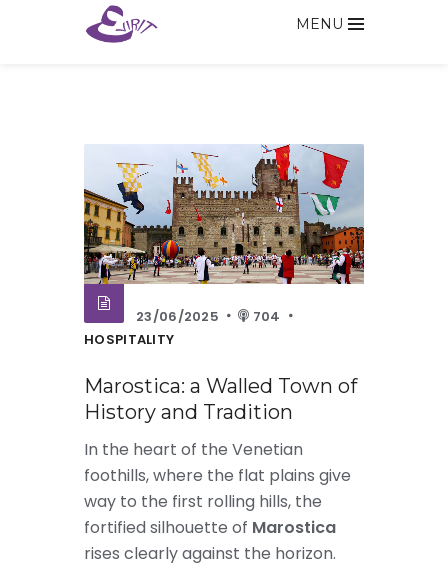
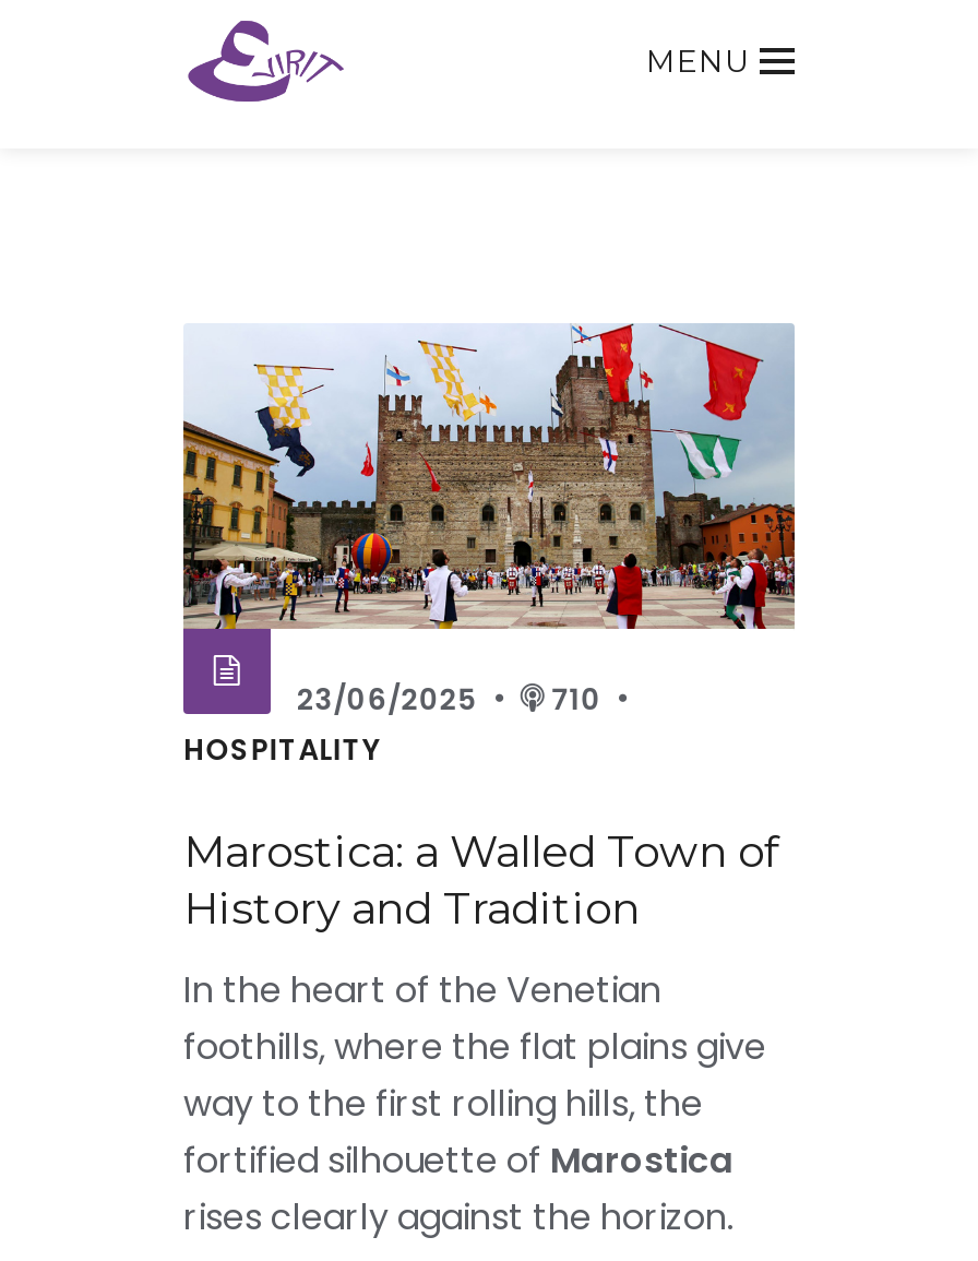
[136,307,280,326] 23/06/2025 704 -> [297,679,601,721] 23/06/2025 710

